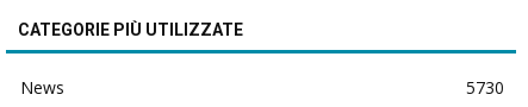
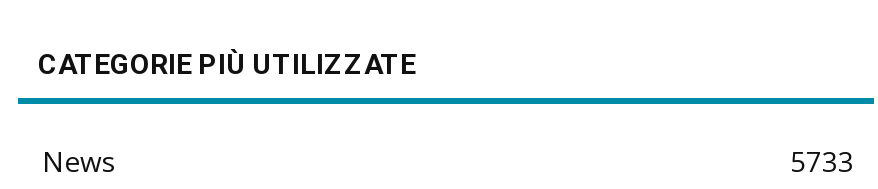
[466,76,504,98] 5730 -> [790,141,854,179] 5733

